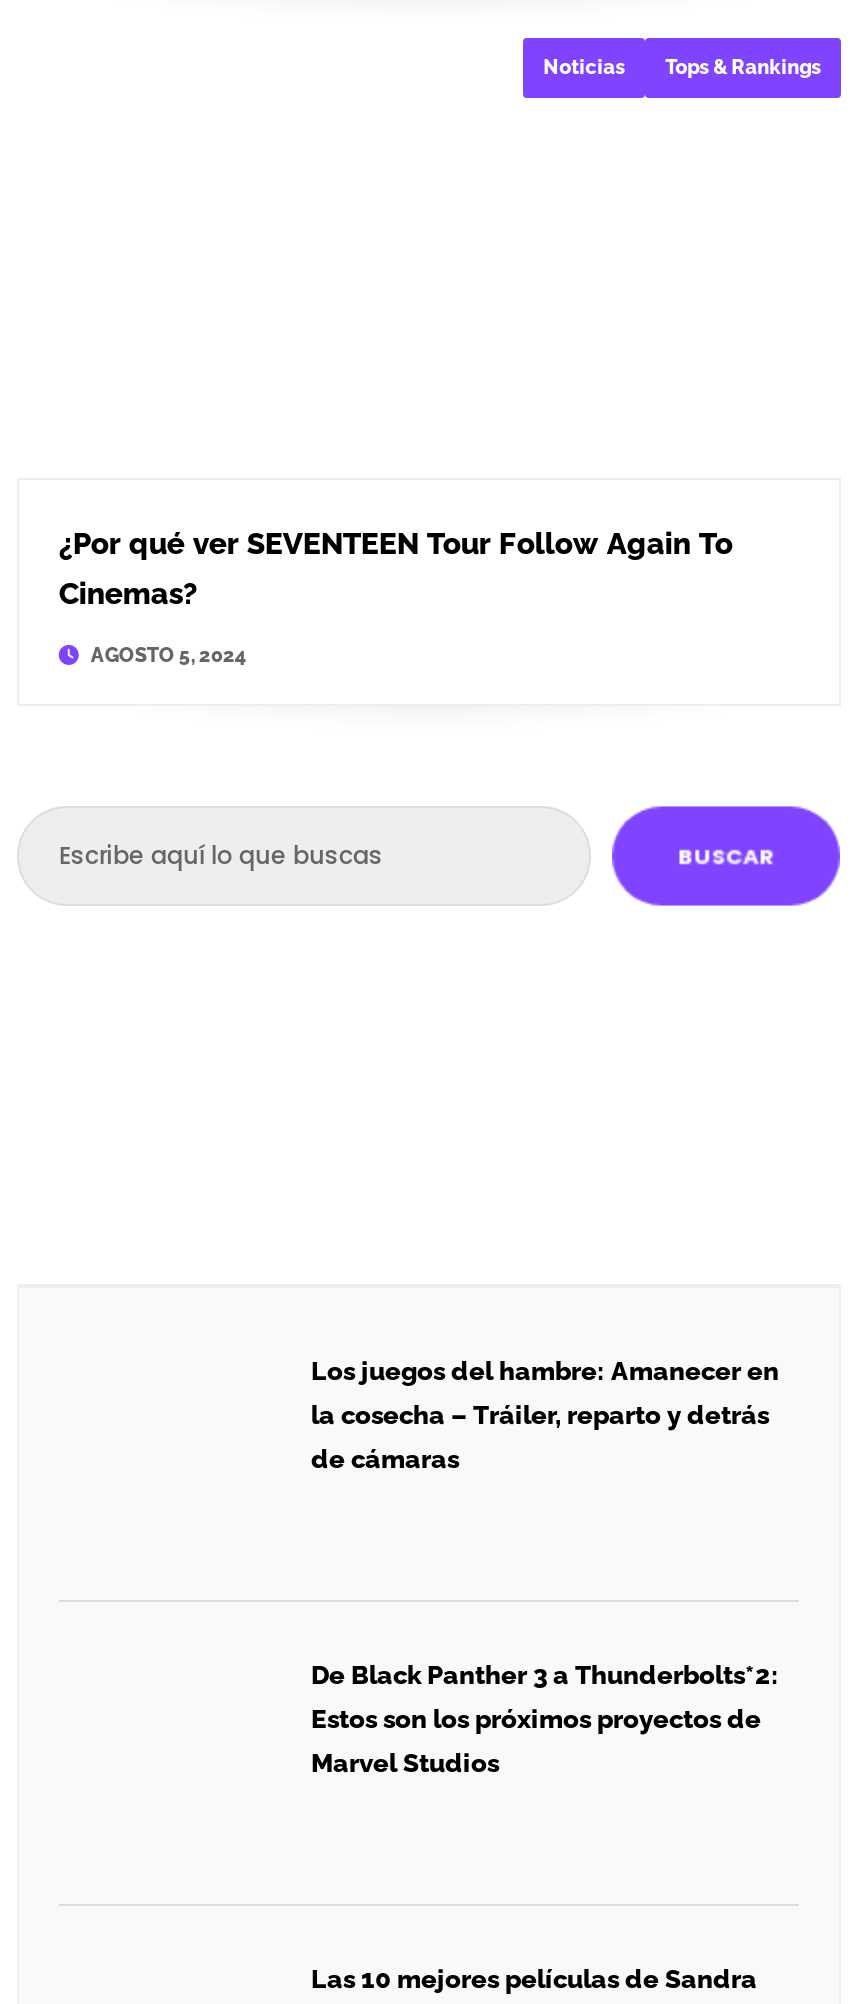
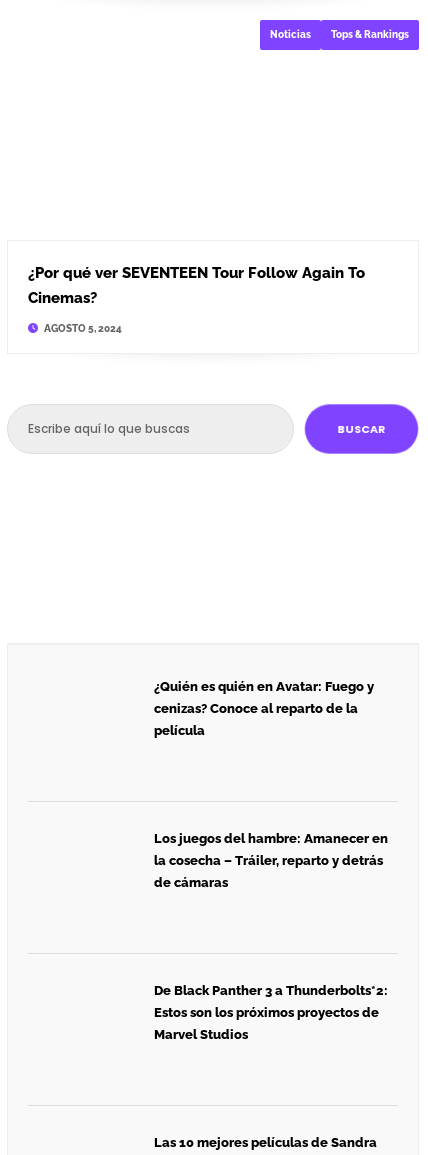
none -> [154,679,374,738] ¿Quién es quién en Avatar: Fuego y | cenizas? Conoce al reparto de la | película

